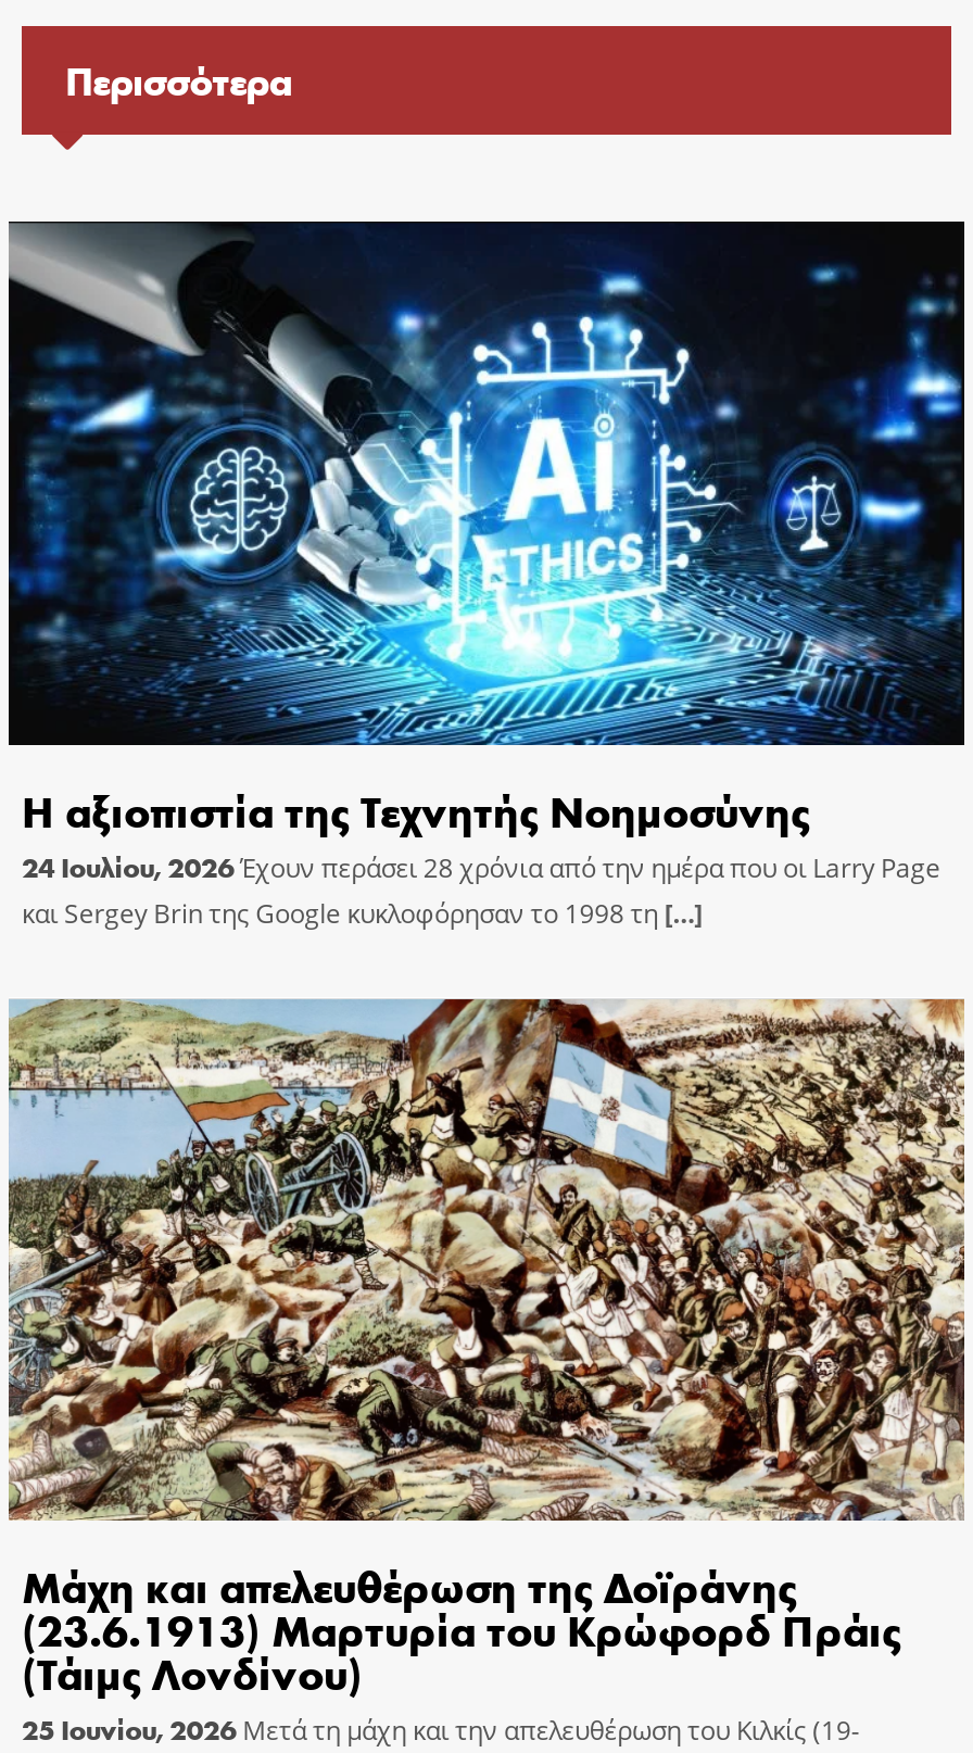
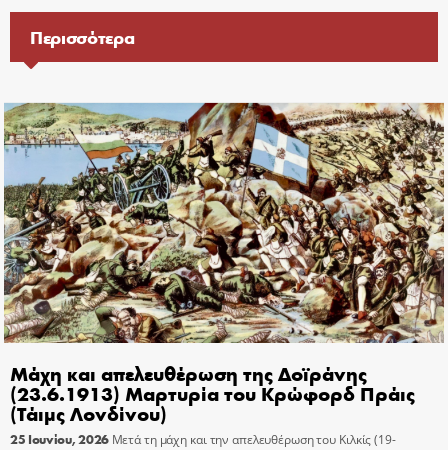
[7,219,966,931] [image] | Η αξιοπιστία της Τεχνητής Νοημοσύνης | 24 Ιουλίου, 2026 Έχουν περάσει 28 χρόνια από την ημέρα που οι Larry Page | και Sergey Brin της Google κυκλοφόρησαν το 1998 τη […] -> none

